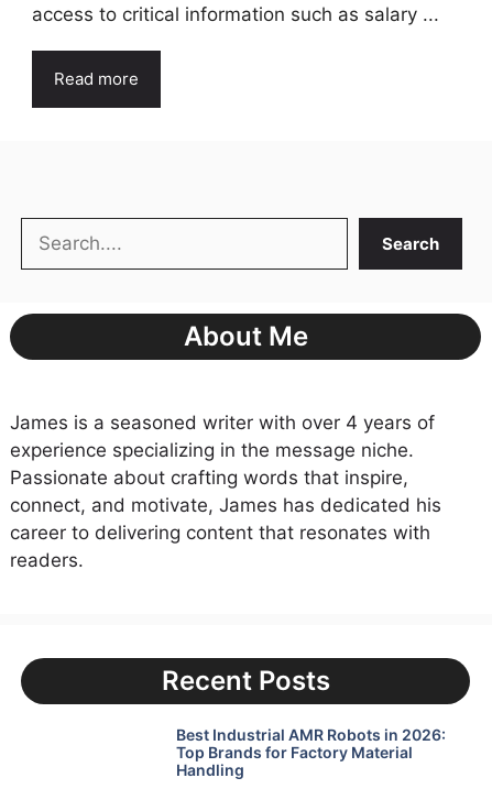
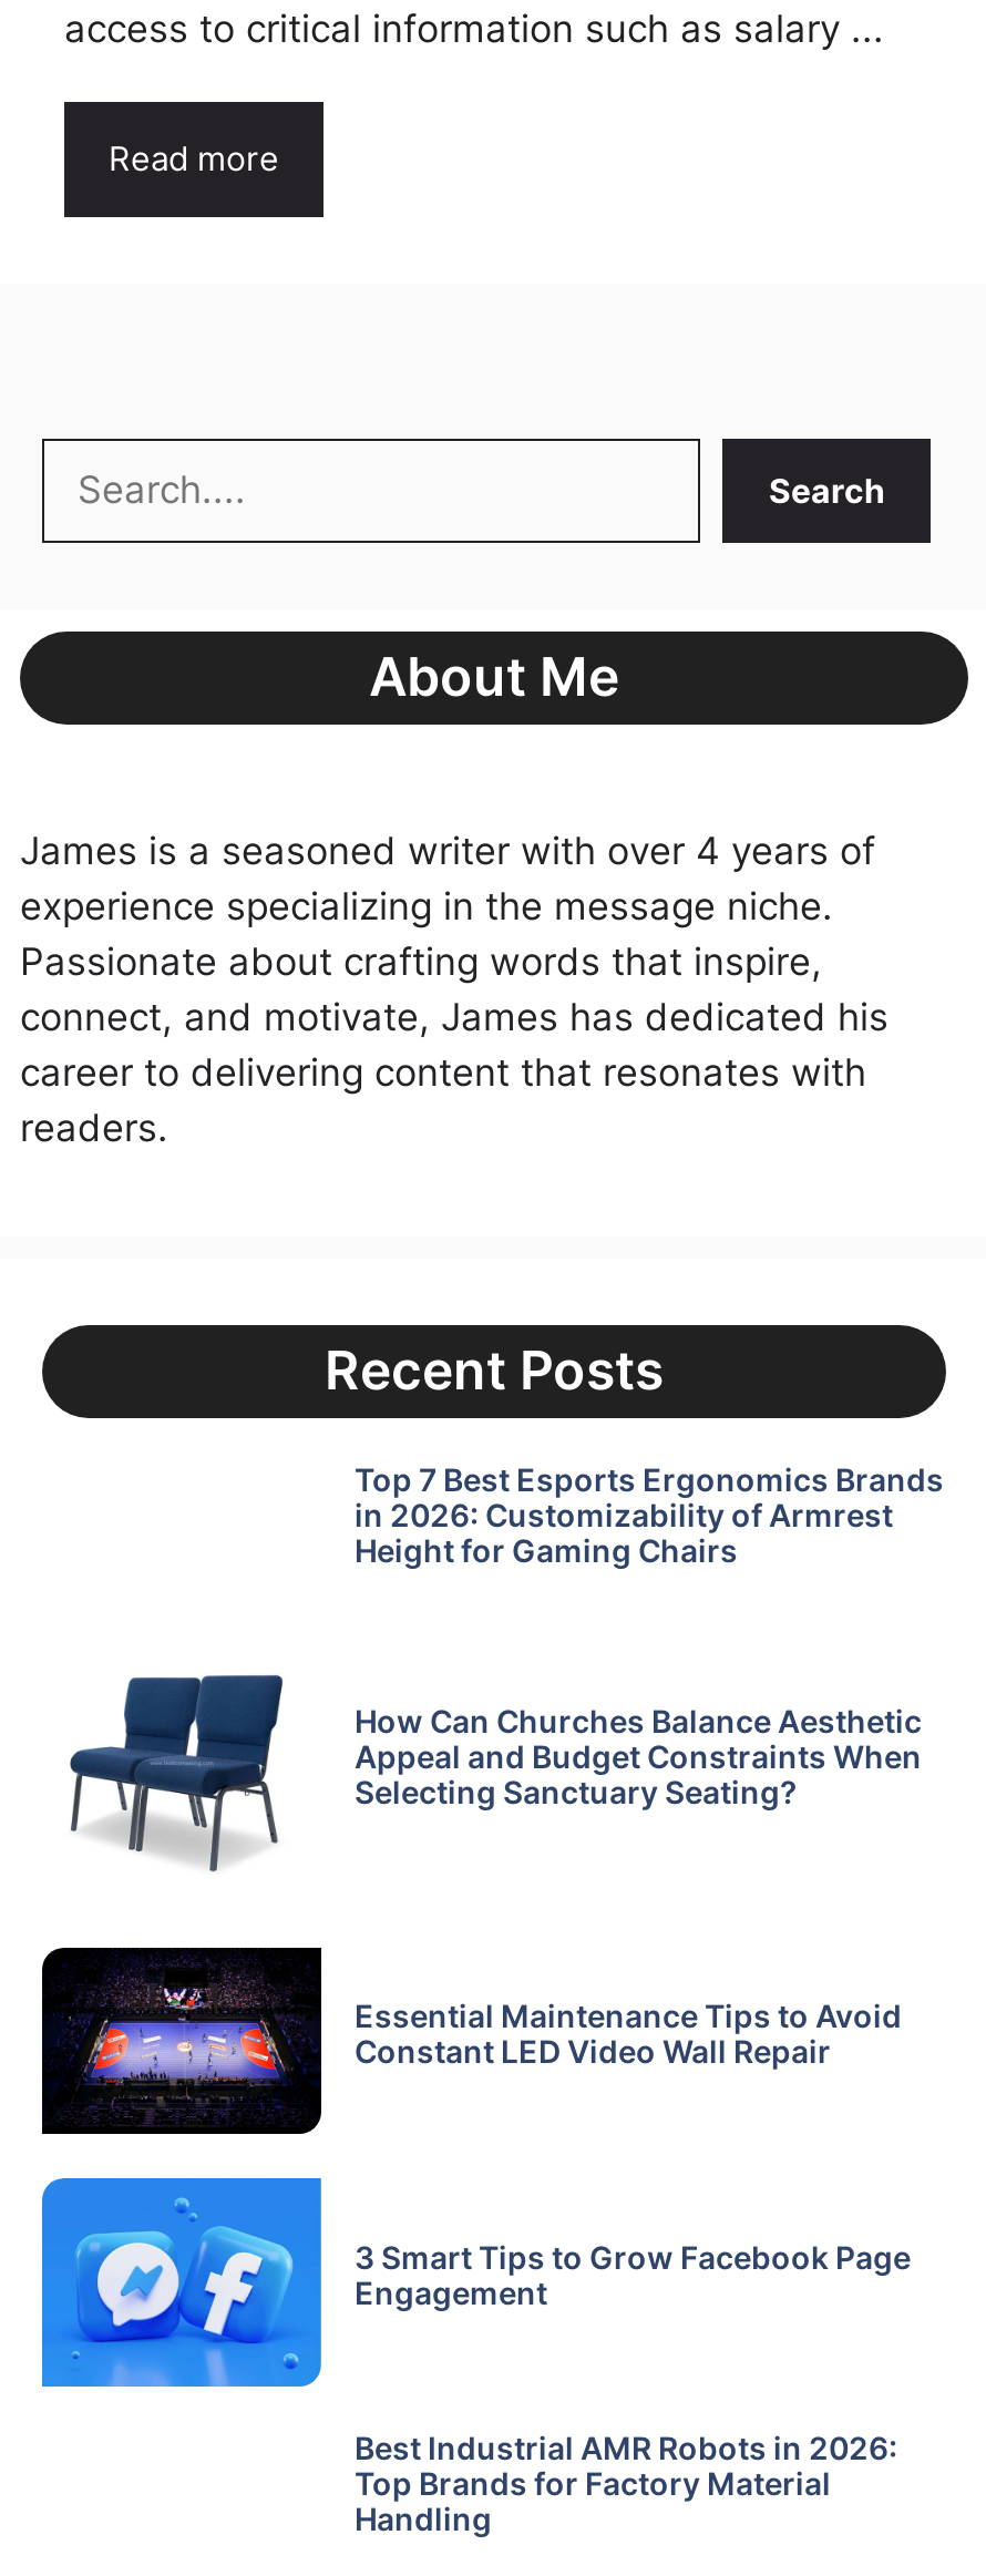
none -> [40,1946,902,2136] [image] | Essential Maintenance Tips to Avoid | Constant LED Video Wall Repair
none -> [40,2176,911,2389] [image] | 3 Smart Tips to Grow Facebook Page | Engagement
none -> [69,1673,922,1872] [image] | How Can Churches Balance Aesthetic | Appeal and Budget Constraints When | Selecting Sanctuary Seating?
none -> [355,1460,944,1568] Top 7 Best Esports Ergonomics Brands | in 2026: Customizability of Armrest | Height for Gaming Chairs

